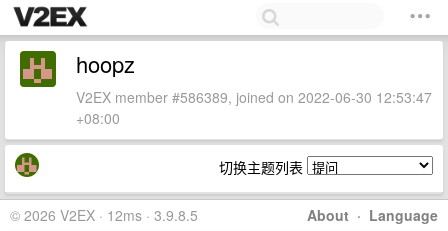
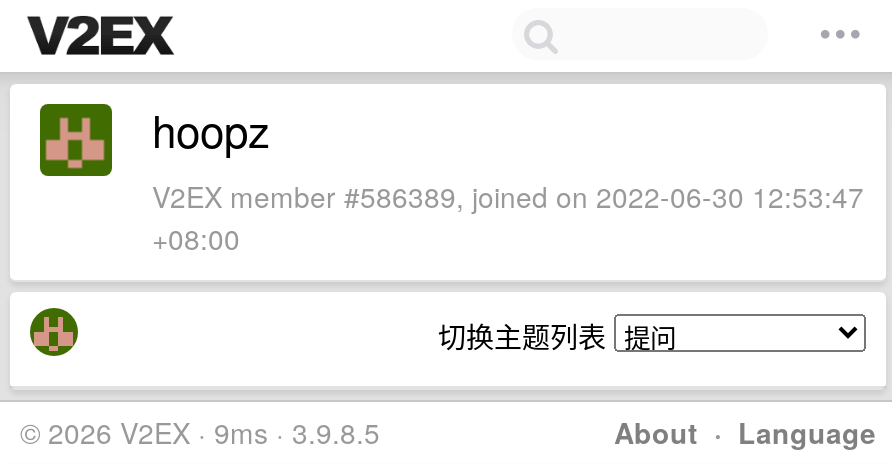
[10,205,198,225] © 2026 V2EX · 12ms · 3.9.8.5 -> [20,412,380,452] © 2026 V2EX · 9ms · 3.9.8.5

